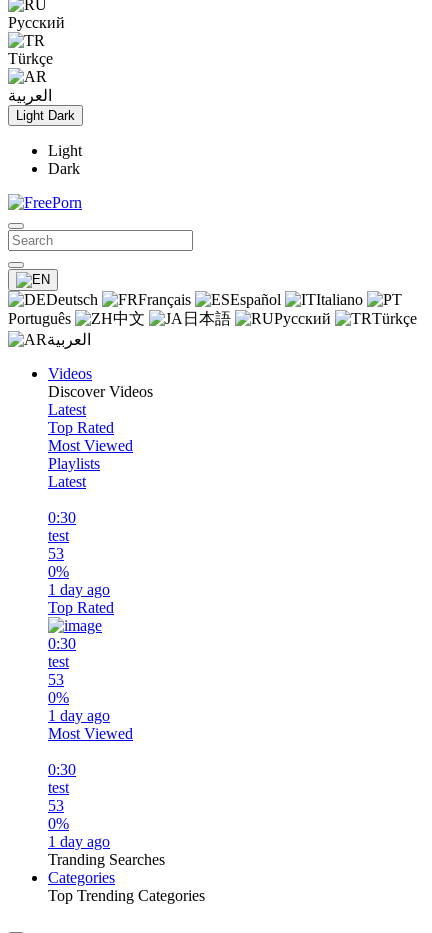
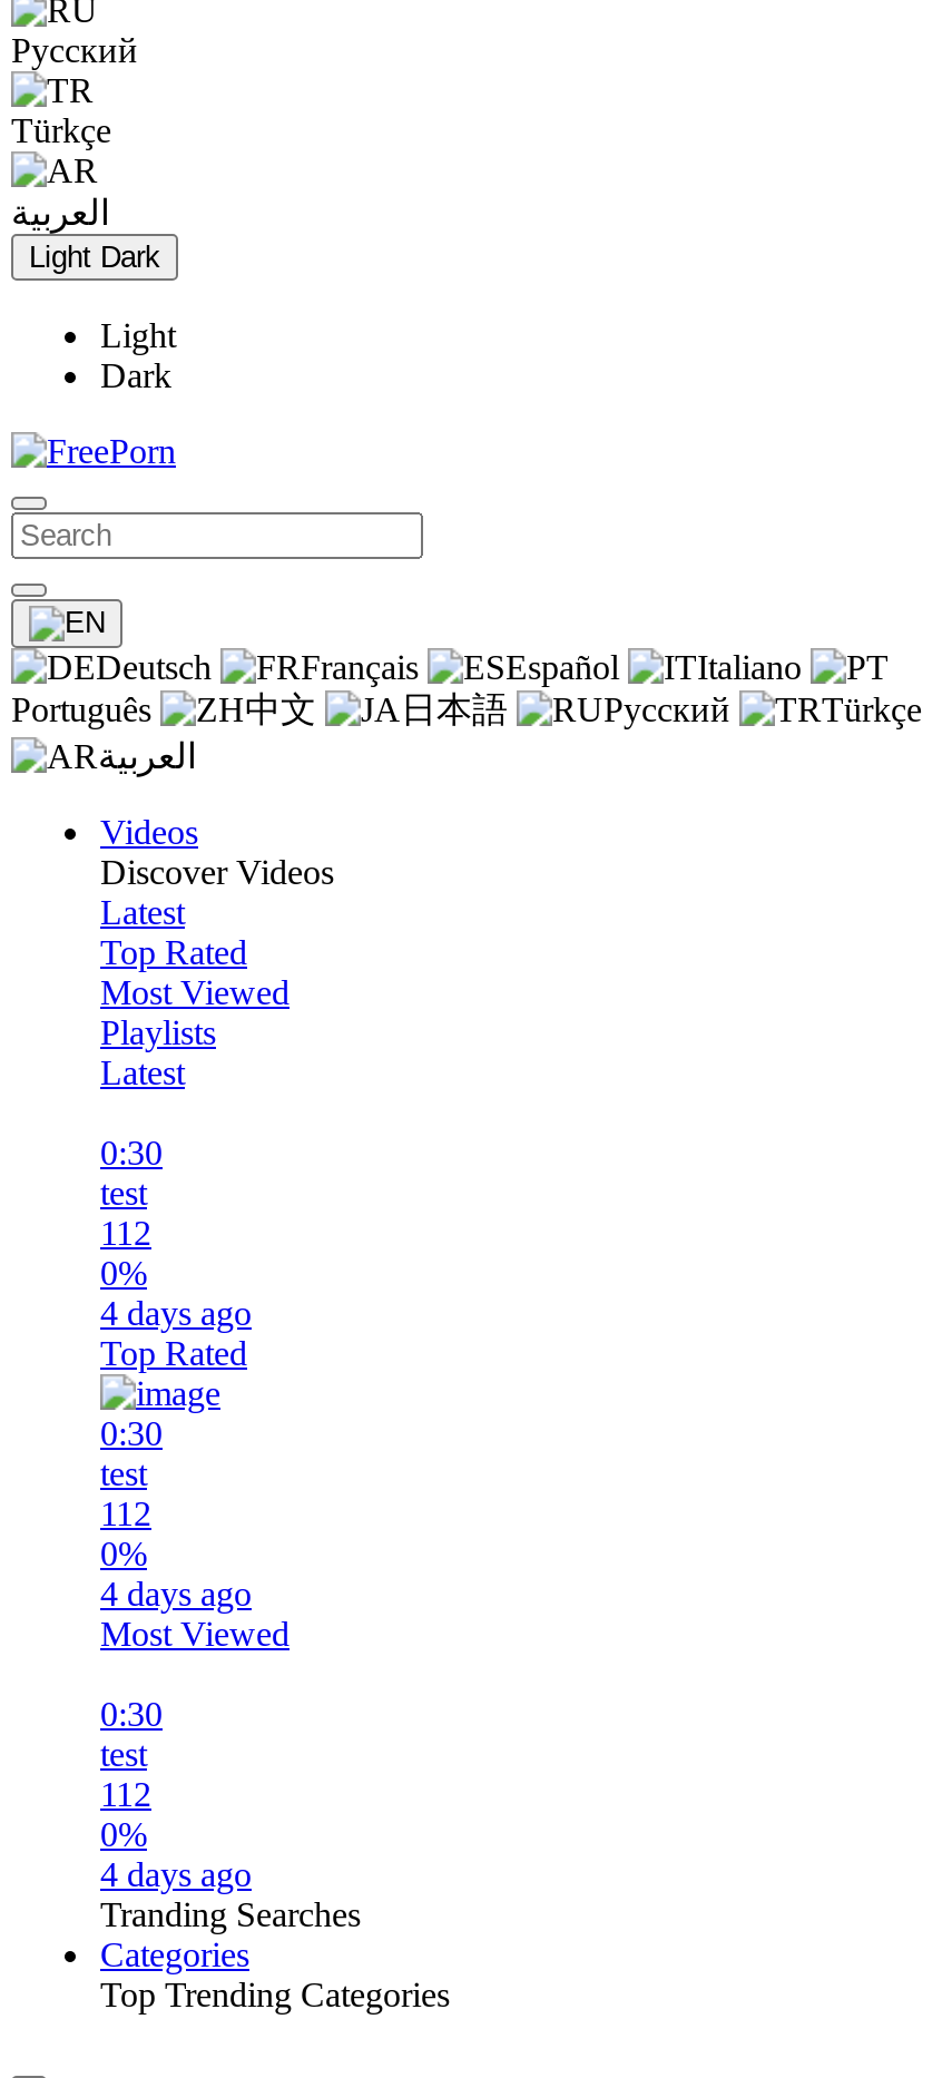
[48,545,64,562] 53 -> [100,1214,151,1252] 112
[48,581,110,598] 1 day ago -> [100,1294,252,1332] 4 days ago
[48,671,64,688] 53 -> [100,1494,151,1532] 112
[48,707,110,724] 1 day ago -> [100,1575,252,1613] 4 days ago
[48,797,64,814] 53 -> [100,1775,151,1813] 112
[48,833,110,850] 1 day ago -> [100,1855,252,1893] 4 days ago

